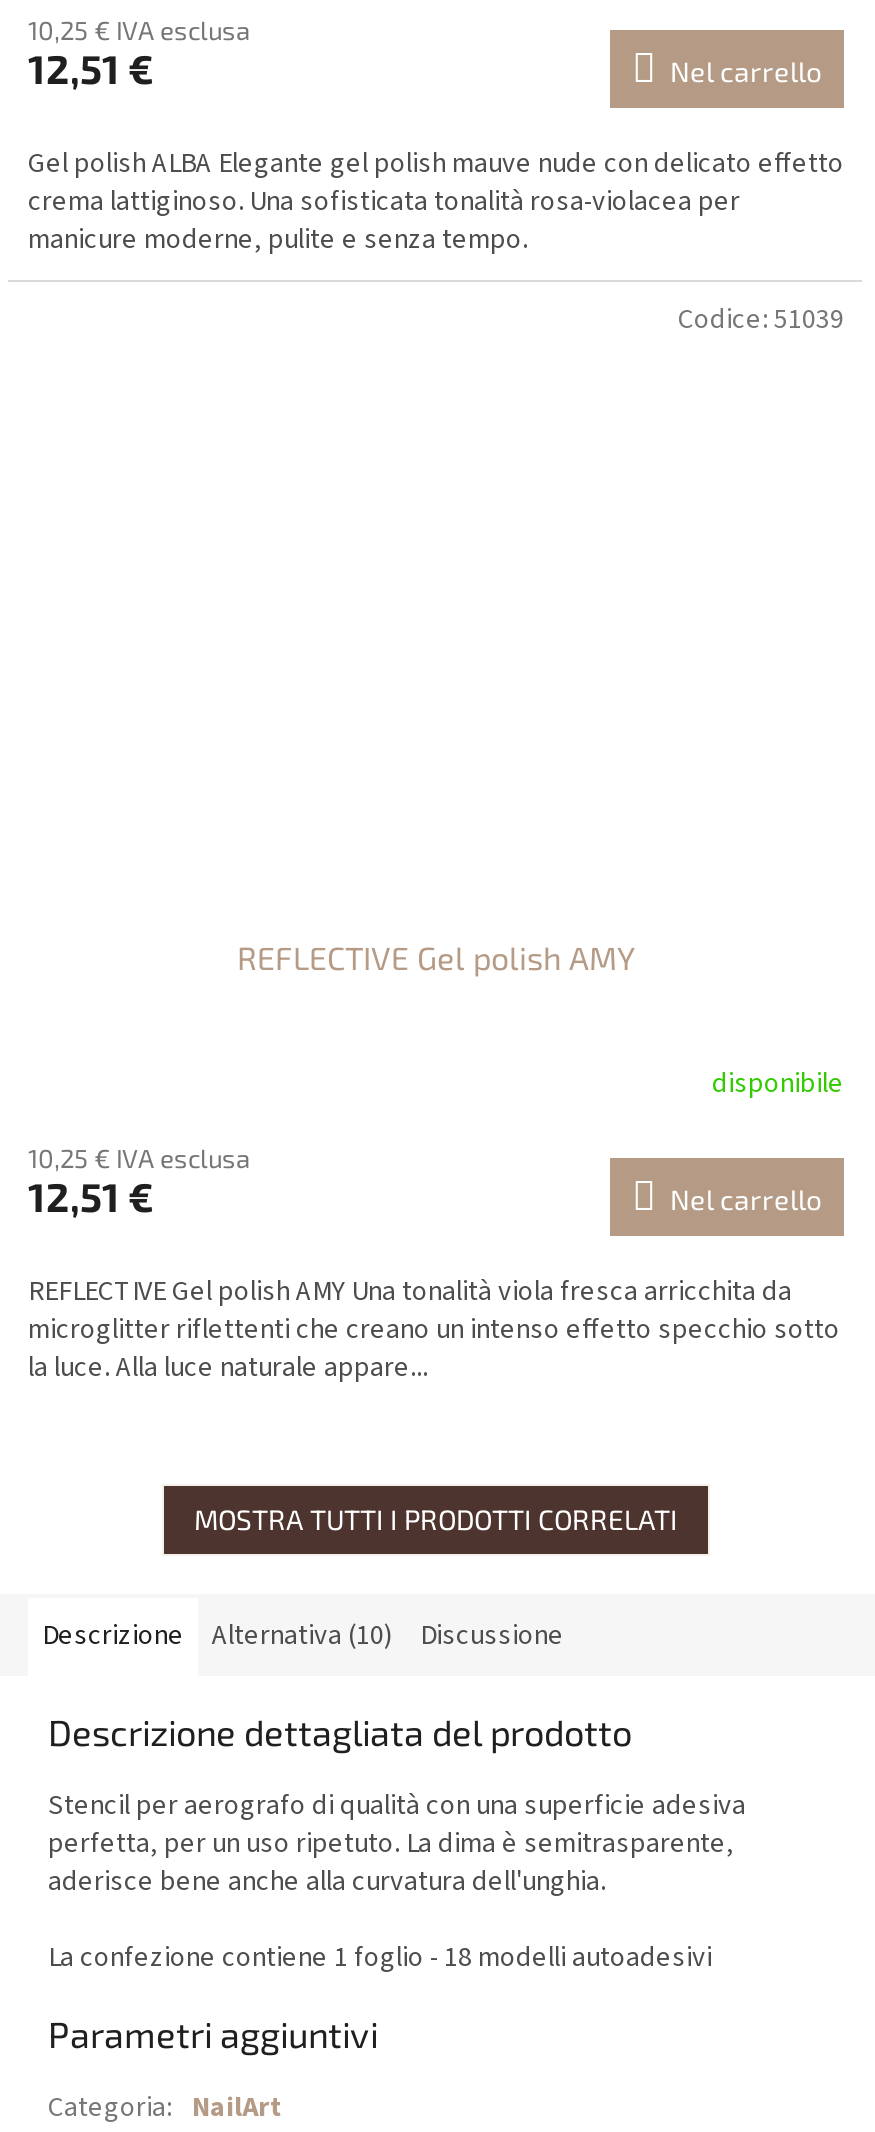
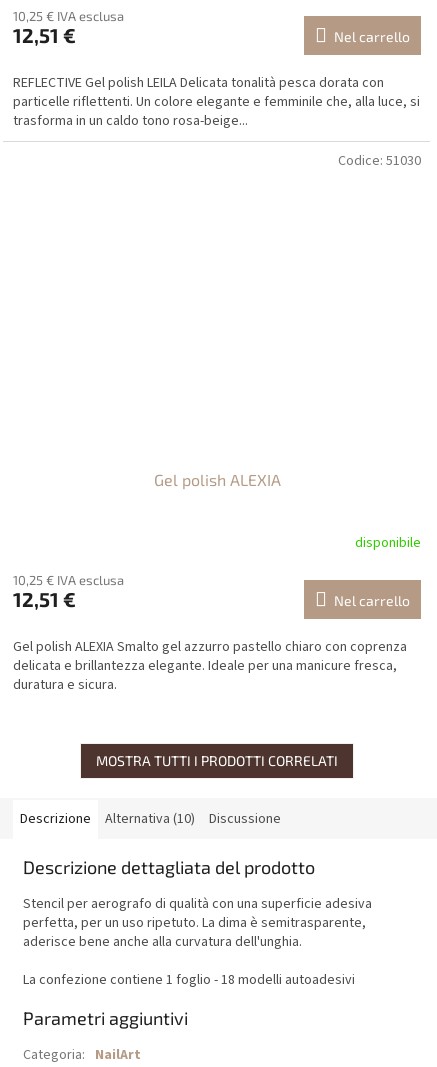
[28,145,844,261] Gel polish ALBA Elegante gel polish mauve nude con delicato effetto | crema lattiginoso. Una sofisticata tonalità rosa-violacea per | manicure moderne, pulite e senza tempo. -> [13,73,420,131] REFLECTIVE Gel polish LEILA Delicata tonalità pesca dorata con | particelle riflettenti. Un colore elegante e femminile che, alla luce, si | trasforma in un caldo tono rosa-beige...
[678,301,844,341] Codice: 51039 -> [338,151,421,171] Codice: 51030
[237,938,635,976] REFLECTIVE Gel polish AMY -> [153,470,280,489] Gel polish ALEXIA
[28,1272,840,1388] REFLECTIVE Gel polish AMY Una tonalità viola fresca arricchita da | microglitter riflettenti che creano un intenso effetto specchio sotto | la luce. Alla luce naturale appare... -> [13,637,407,695] Gel polish ALEXIA Smalto gel azzurro pastello chiaro con coprenza | delicata e brillantezza elegante. Ideale per una manicure fresca, | duratura e sicura.

